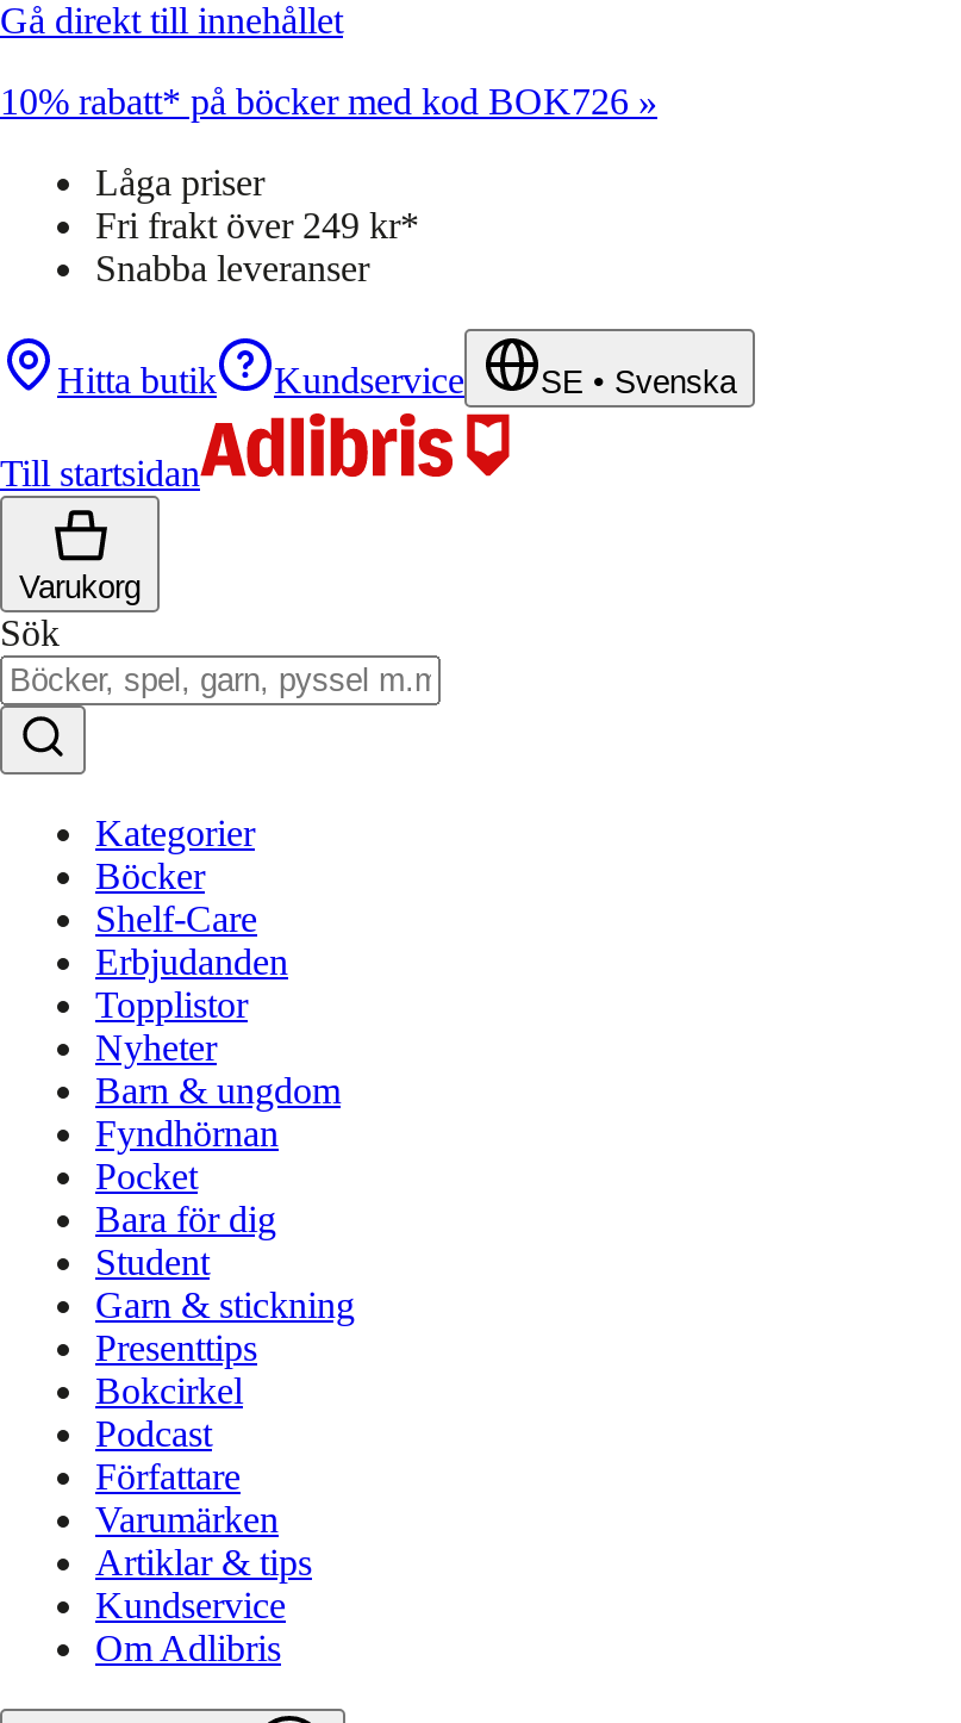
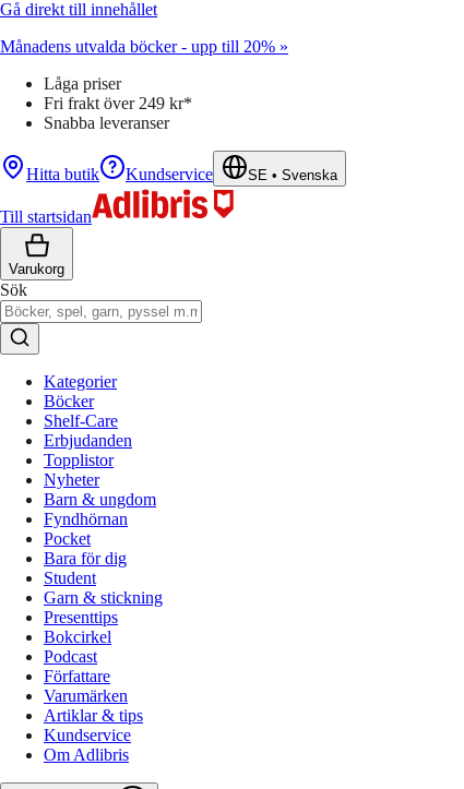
[0,81,657,122] 10% rabatt* på böcker med kod BOK726 » -> [0,37,288,56] Månadens utvalda böcker - upp till 20% »

